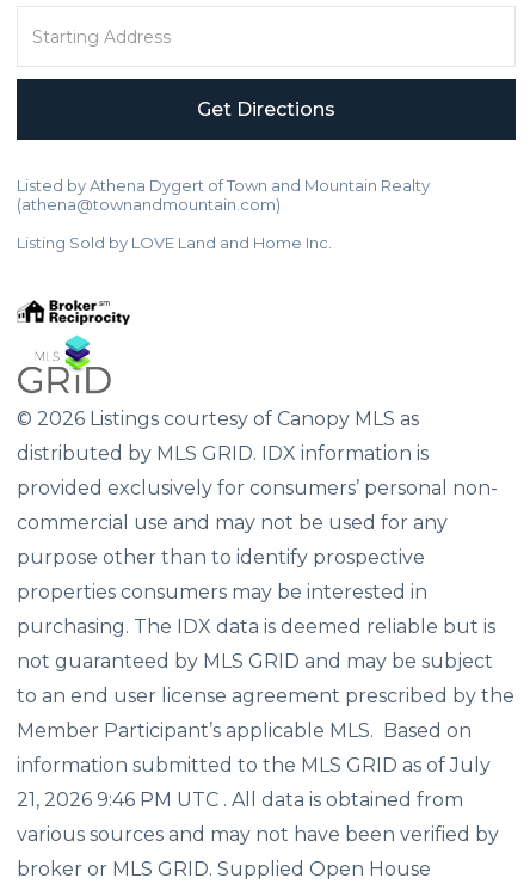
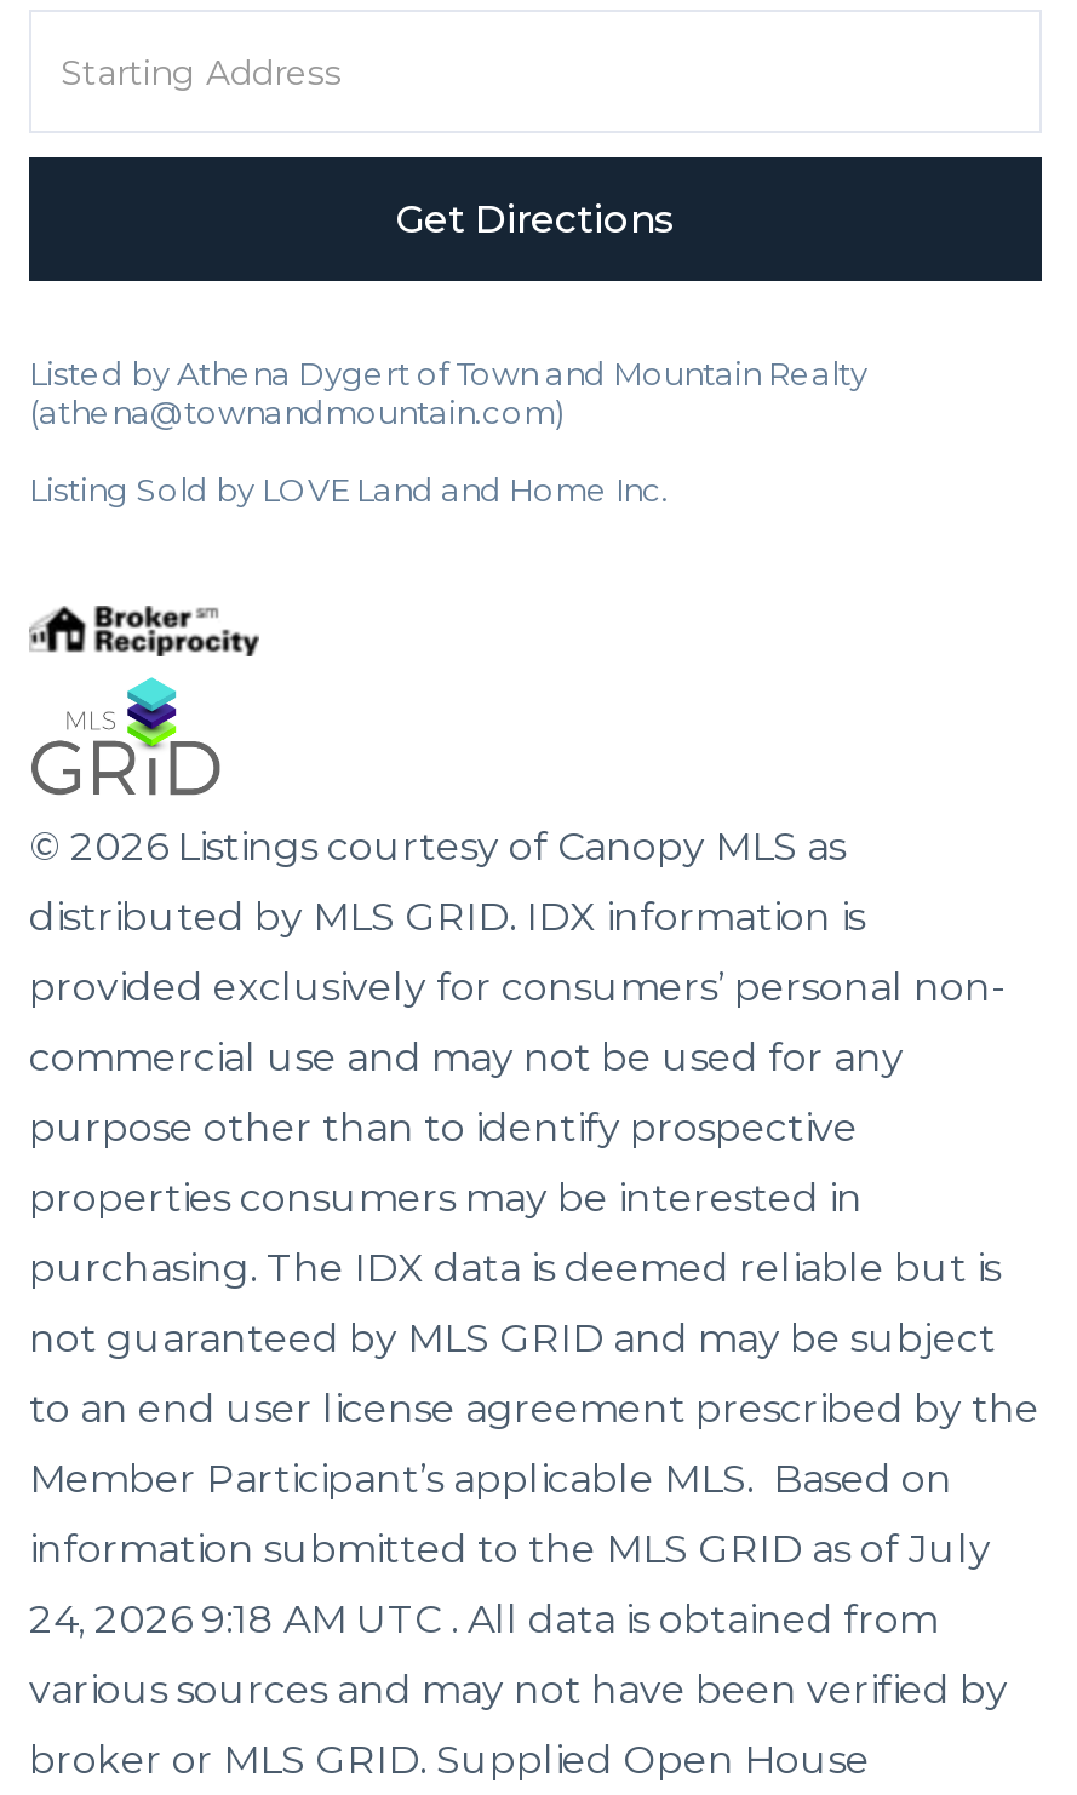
[17,789,463,812] 21, 2026 9:46 PM UTC . All data is obtained from -> [29,1597,938,1643] 24, 2026 9:18 AM UTC . All data is obtained from

